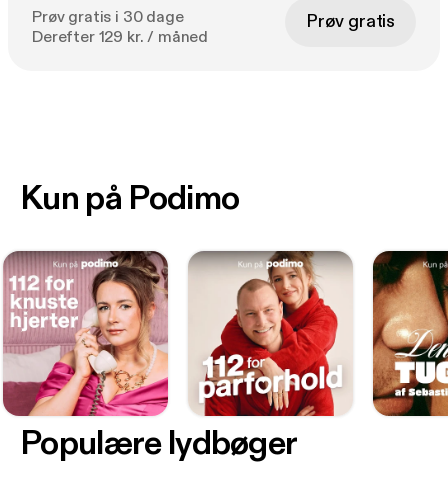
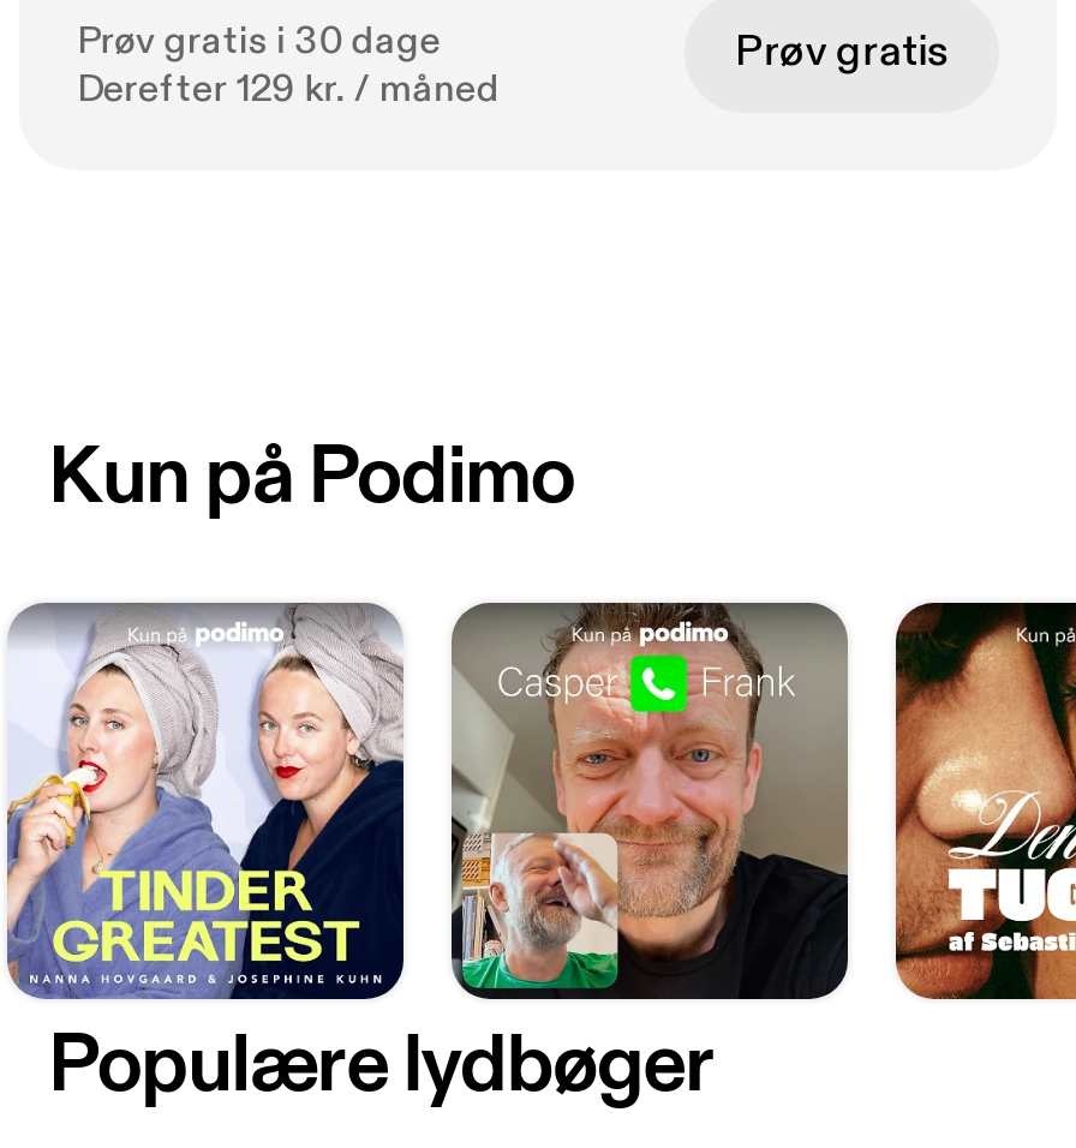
[3,251,169,417] [image] -> [7,600,406,1001] [image]
[188,251,353,417] [image] -> [449,603,850,1001] [image]

